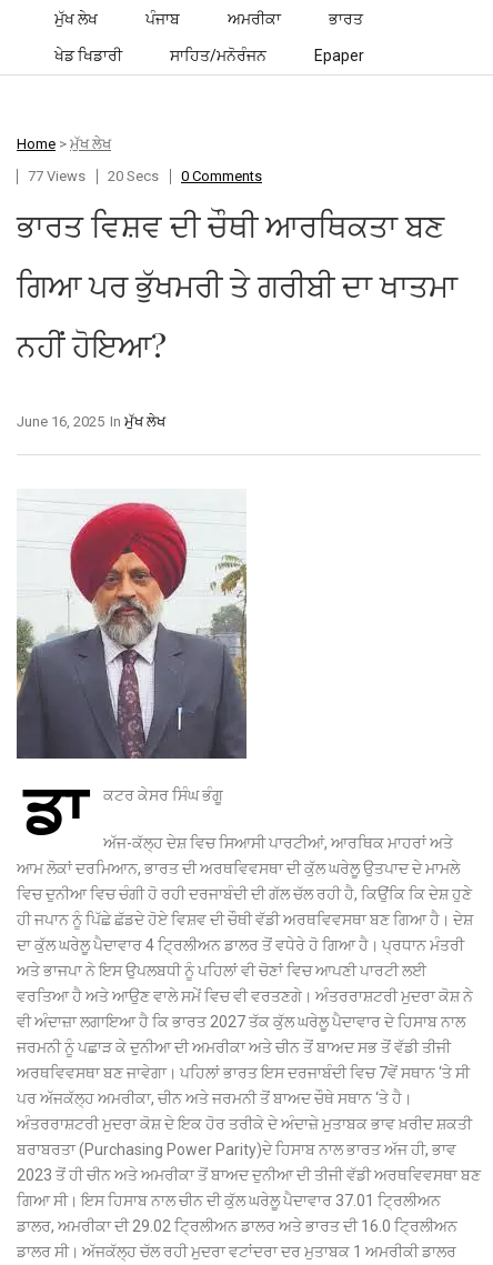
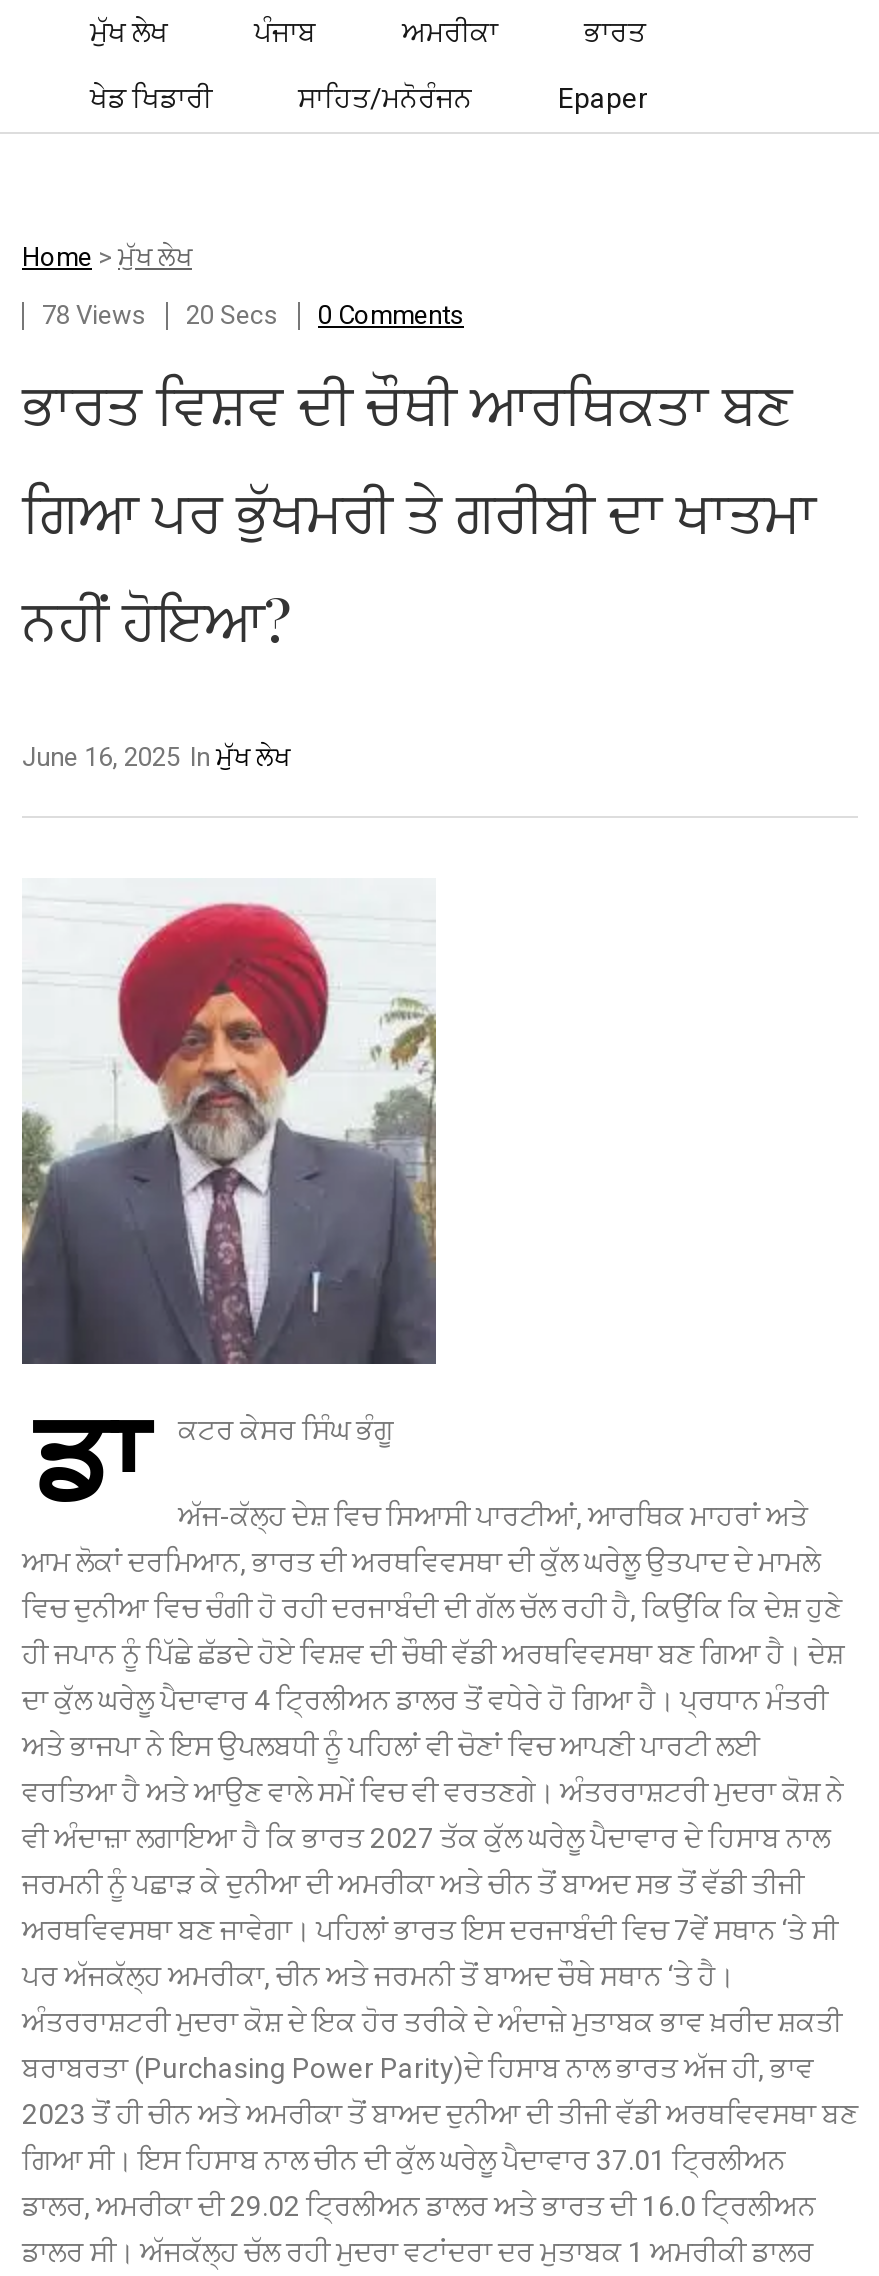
[28,168,262,184] 77 Views 20 Secs 0 Comments -> [42,300,464,330] 78 Views 20 Secs 0 Comments

